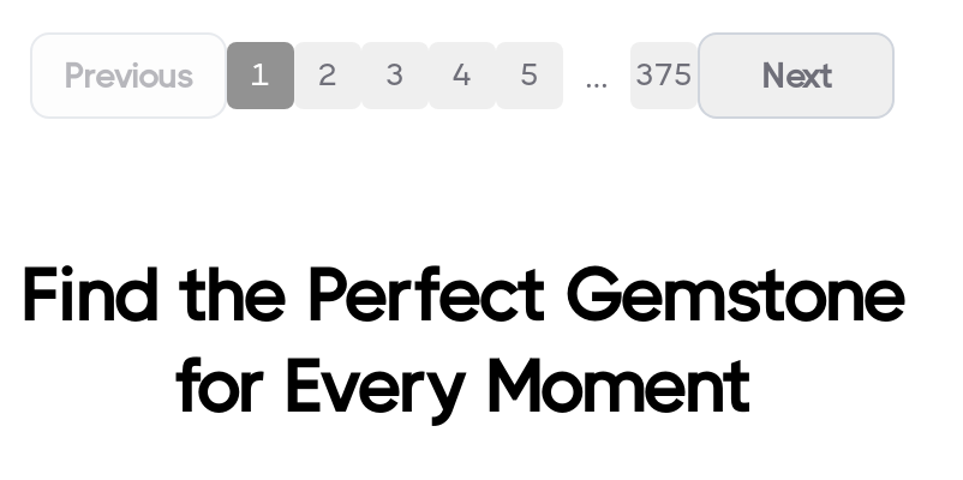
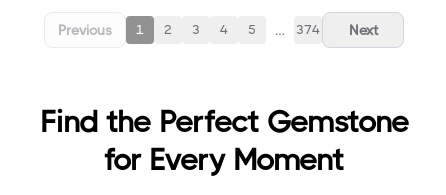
[635,56,693,92] 375 -> [296,22,320,37] 374

